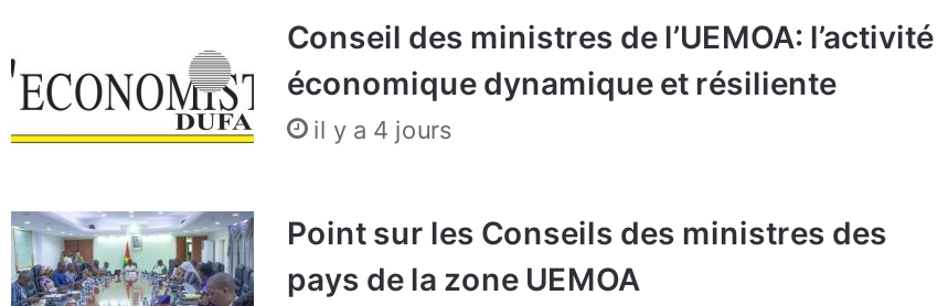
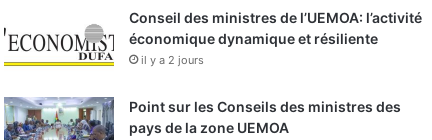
[313,115,452,146] il y a 4 jours -> [141,53,204,67] il y a 2 jours

